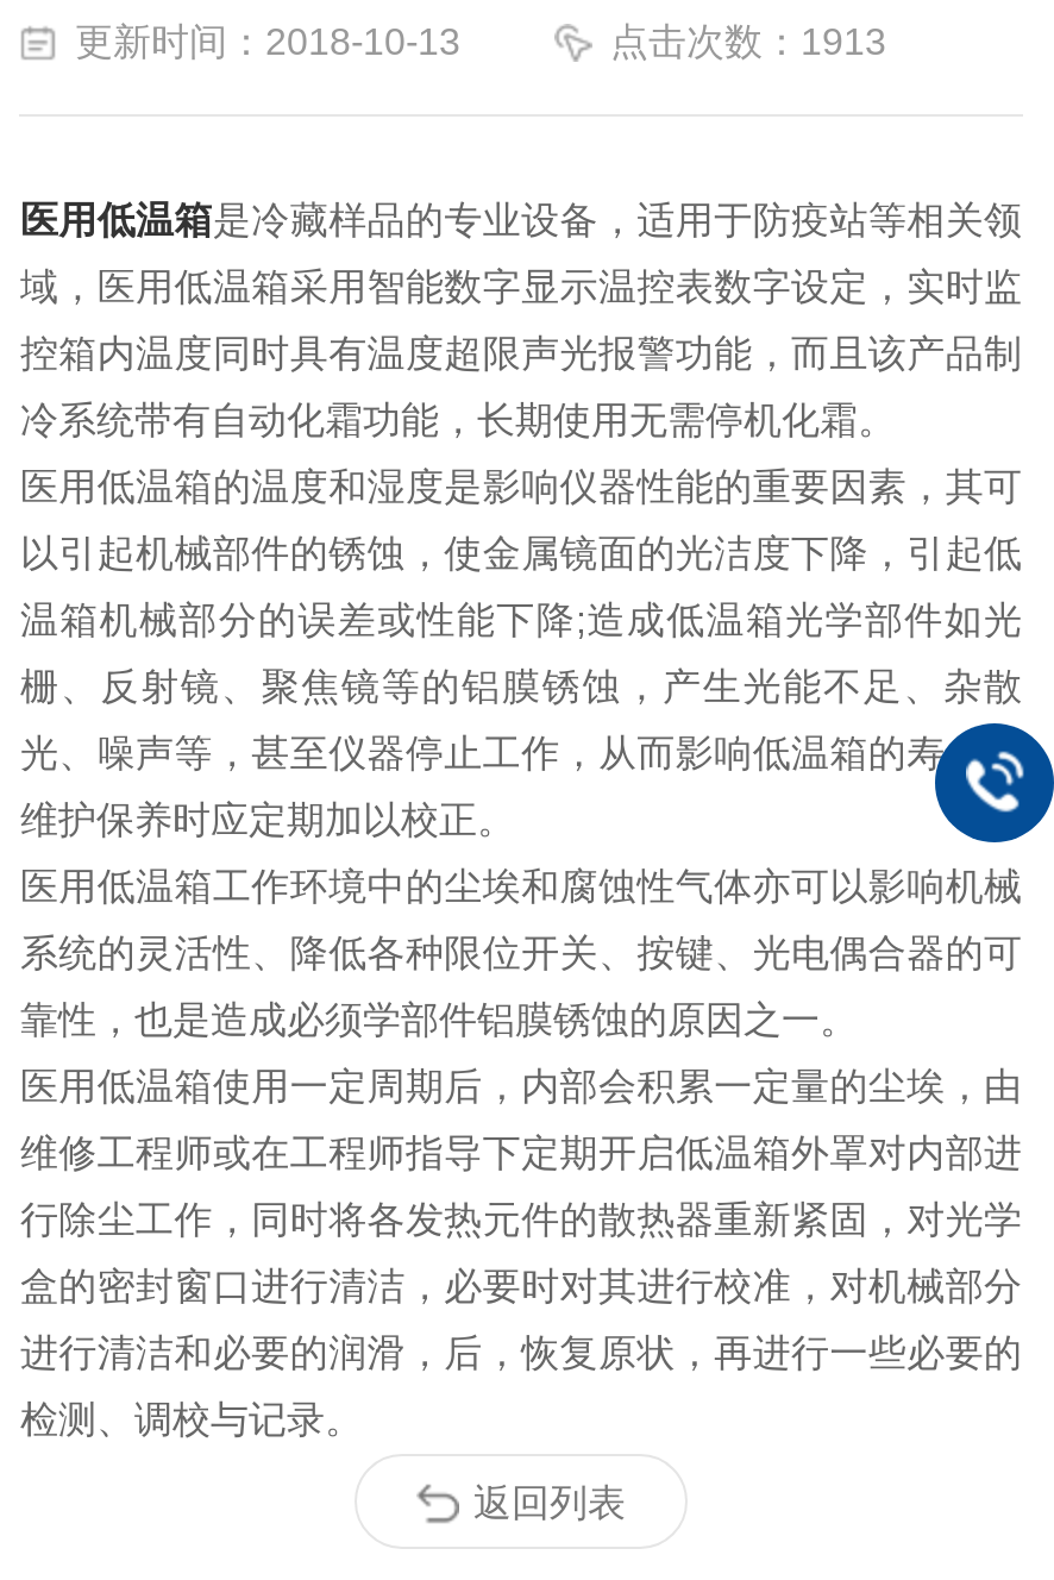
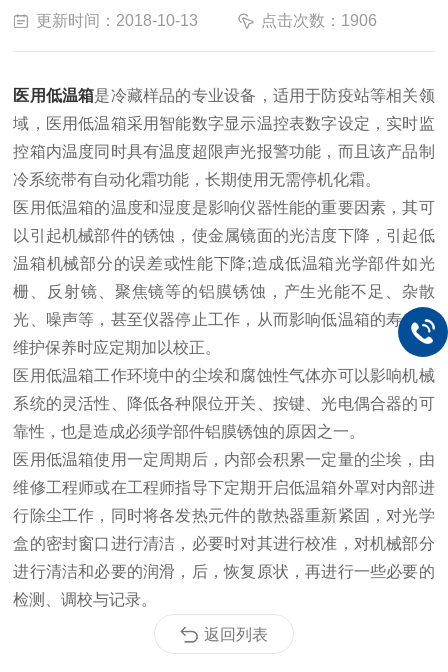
[610,21,886,62] 点击次数：1913 -> [261,12,377,29] 点击次数：1906

